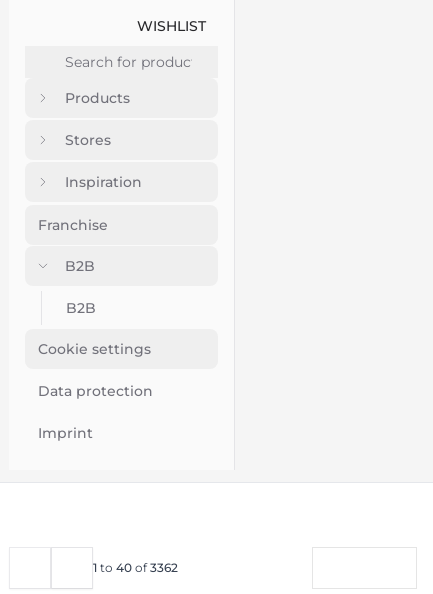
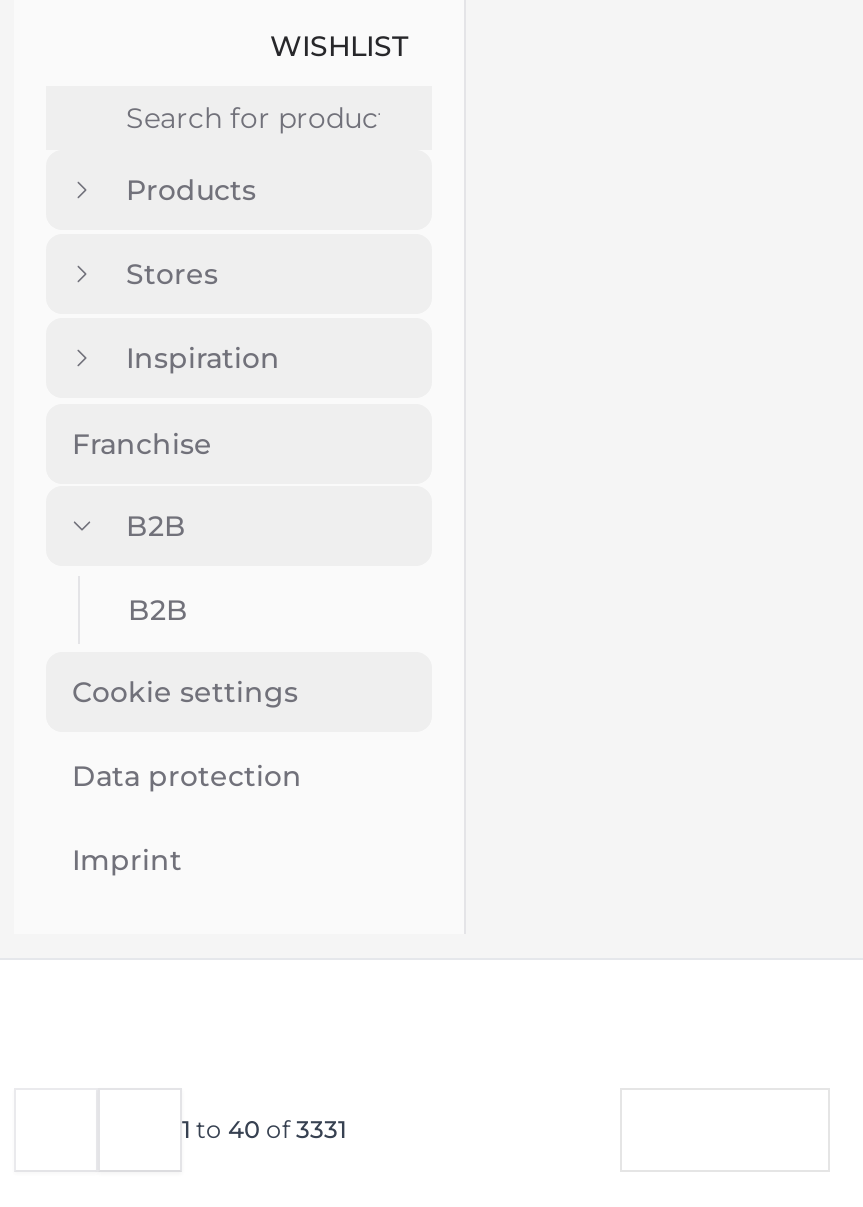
[93,560,178,575] 1 to 40 of3362 -> [182,1114,346,1144] 1 to 40 of3331

